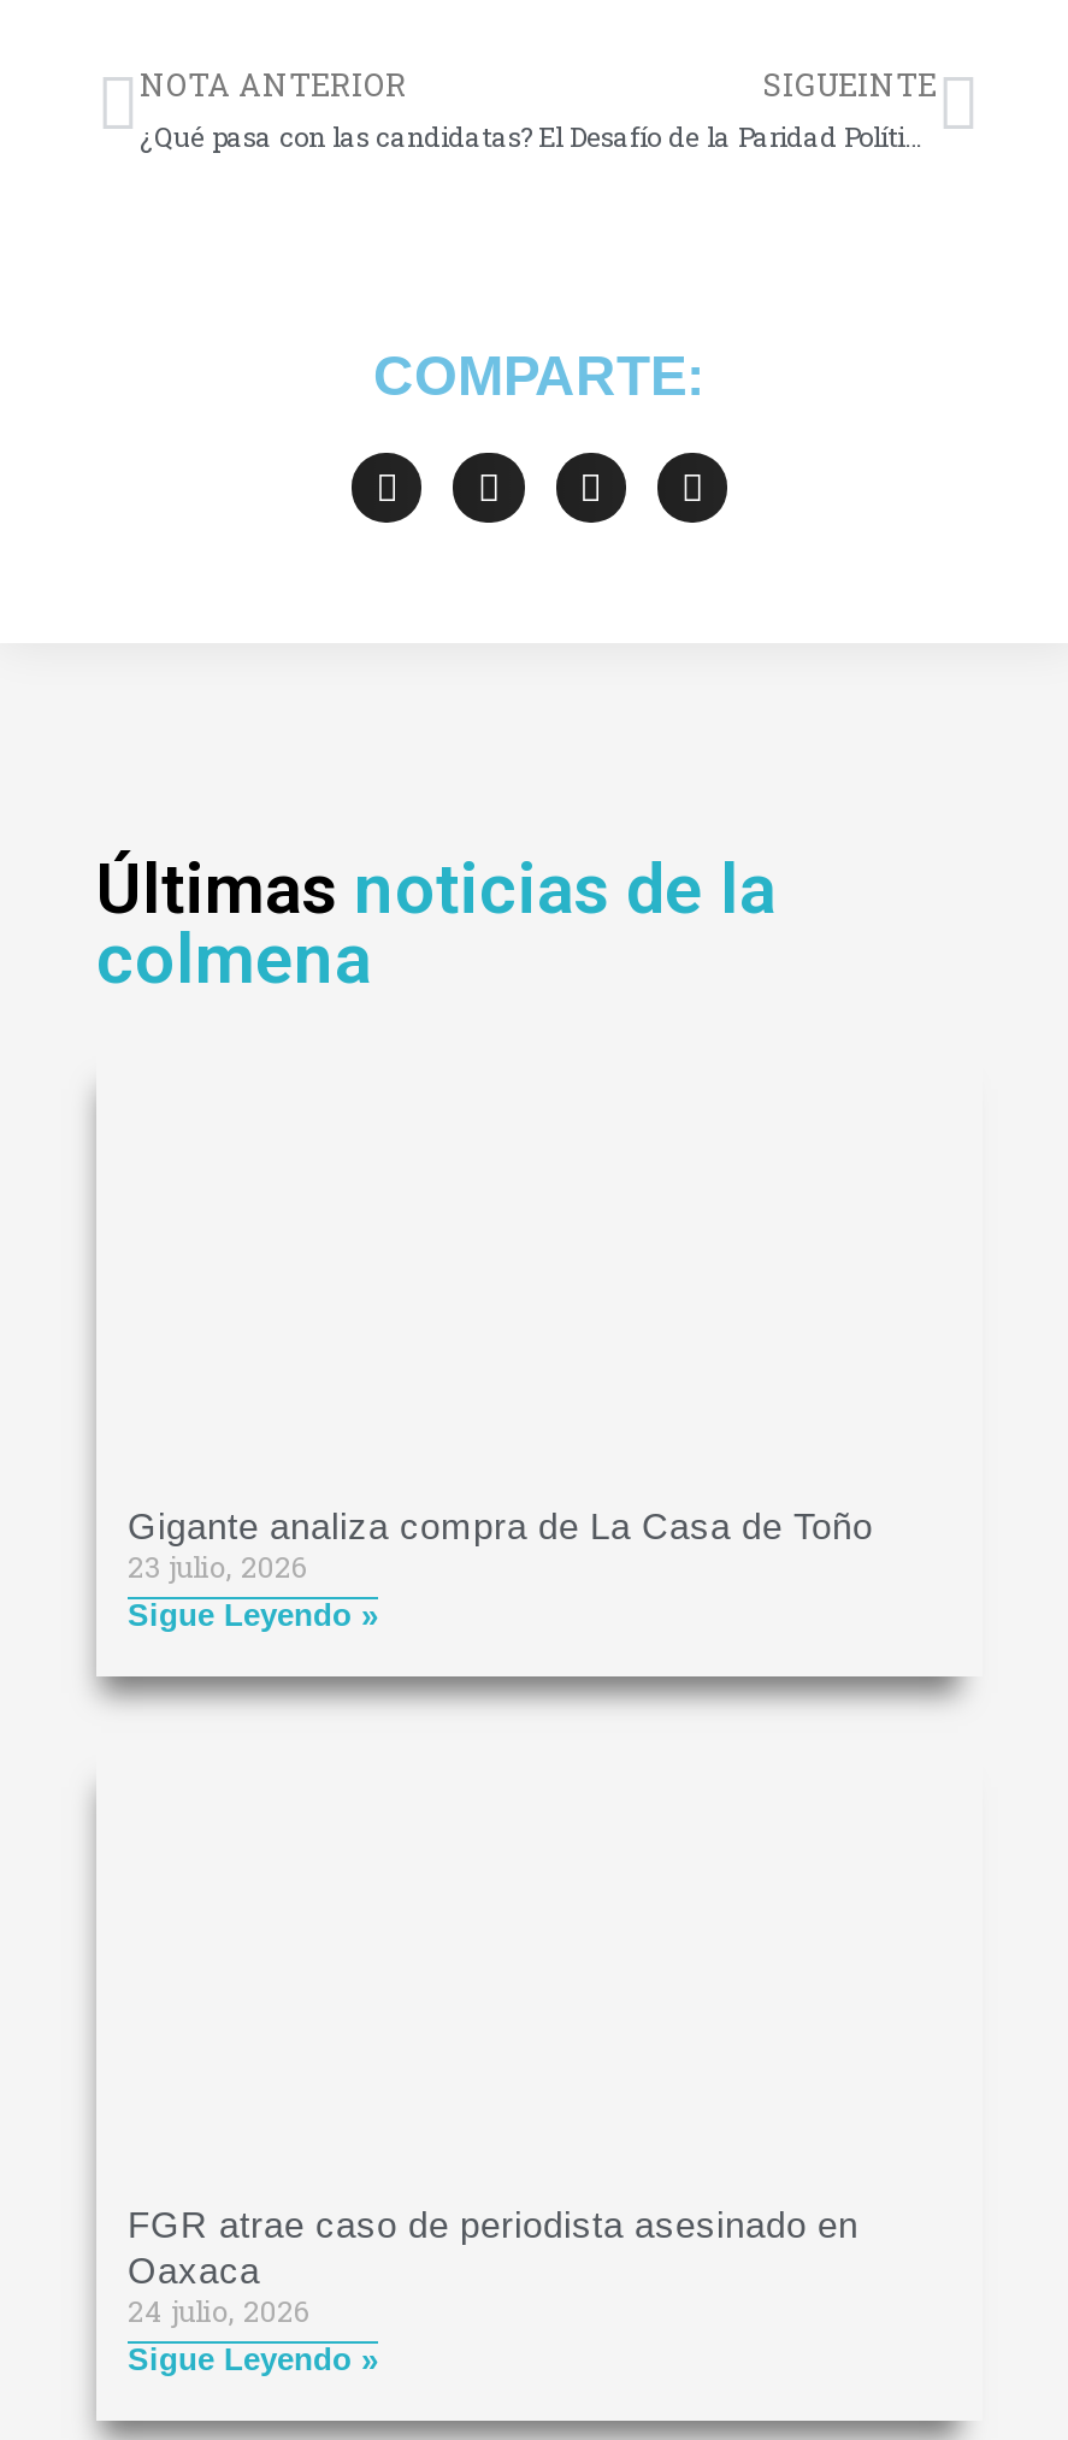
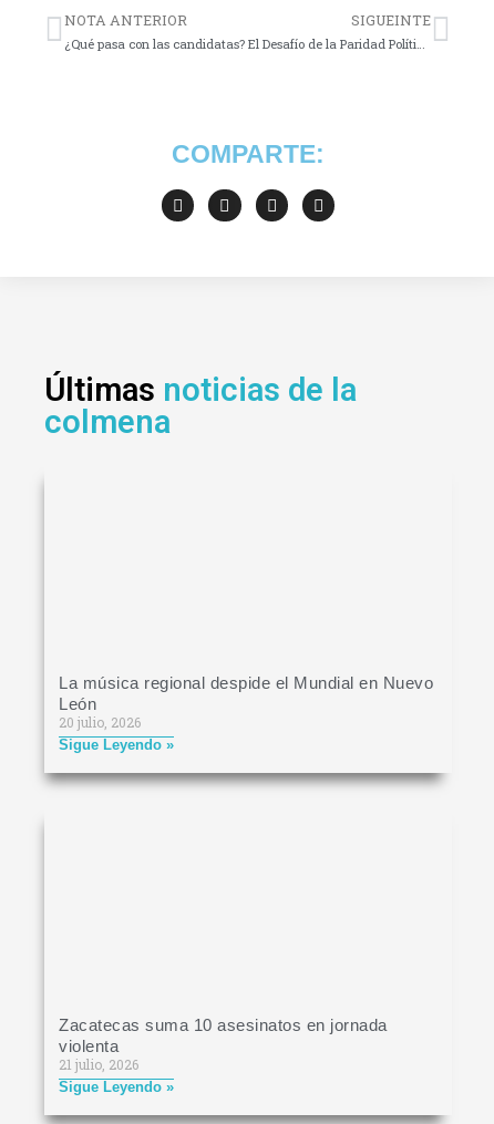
[128,1505,873,1585] Gigante analiza compra de La Casa de Toño | 23 julio, 2026 -> [59,673,433,731] La música regional despide el Mundial en Nuevo | León | 20 julio, 2026
[128,2204,858,2329] FGR atrae caso de periodista asesinado en | Oaxaca | 24 julio, 2026 -> [59,1015,387,1073] Zacatecas suma 10 asesinatos en jornada | violenta | 21 julio, 2026

